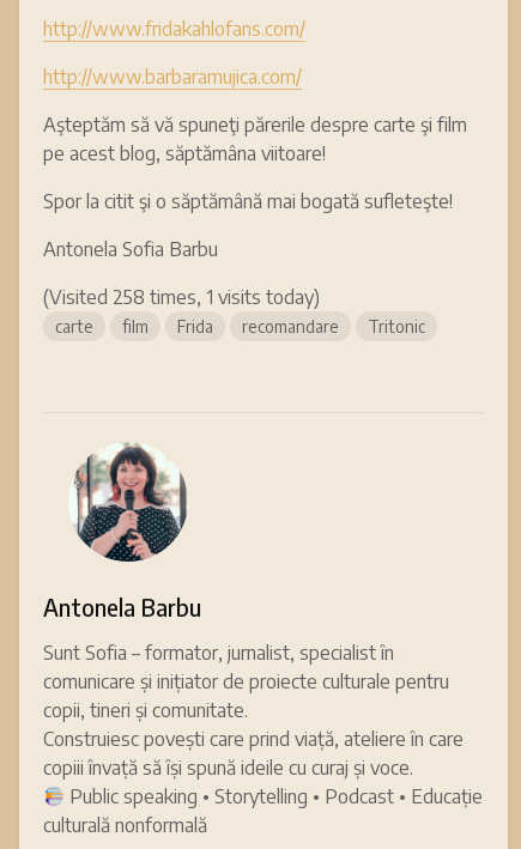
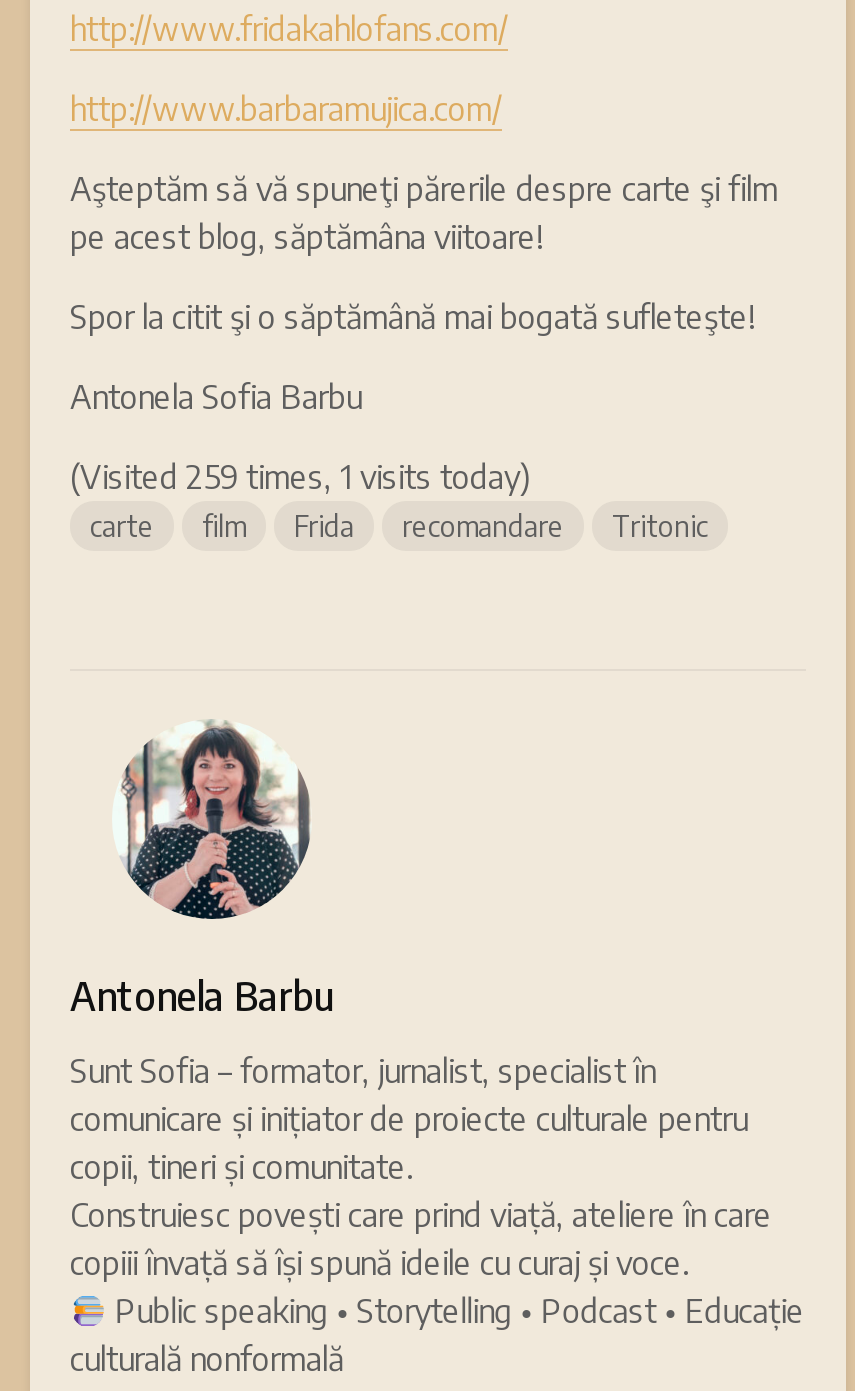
[43,285,320,309] (Visited 258 times, 1 visits today) -> [70,457,530,497] (Visited 259 times, 1 visits today)

